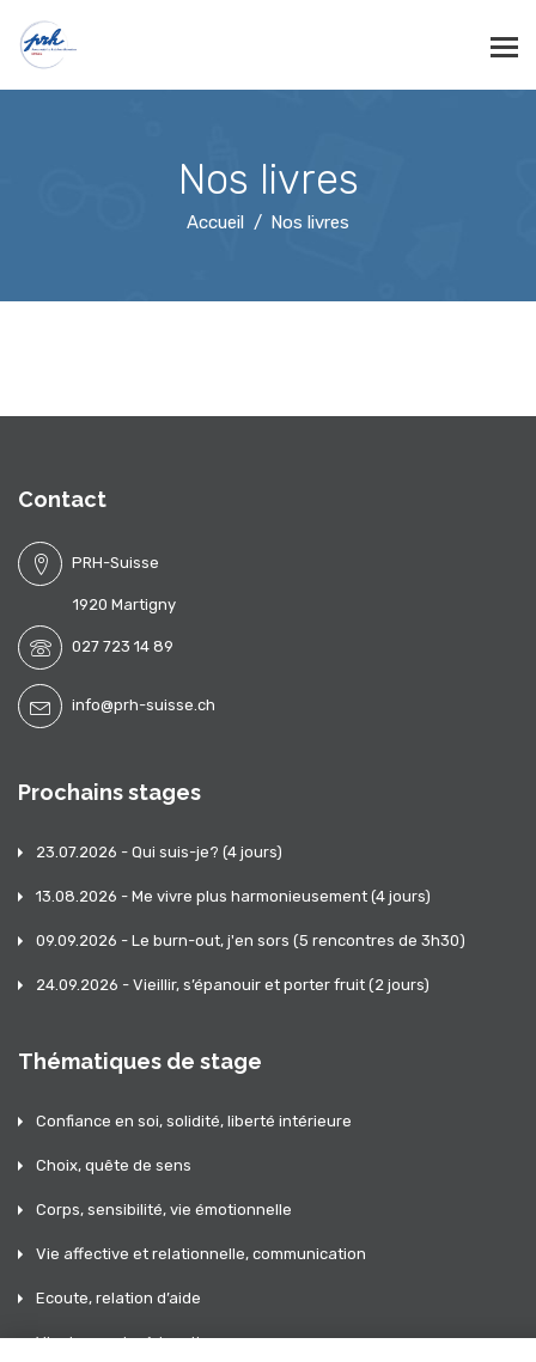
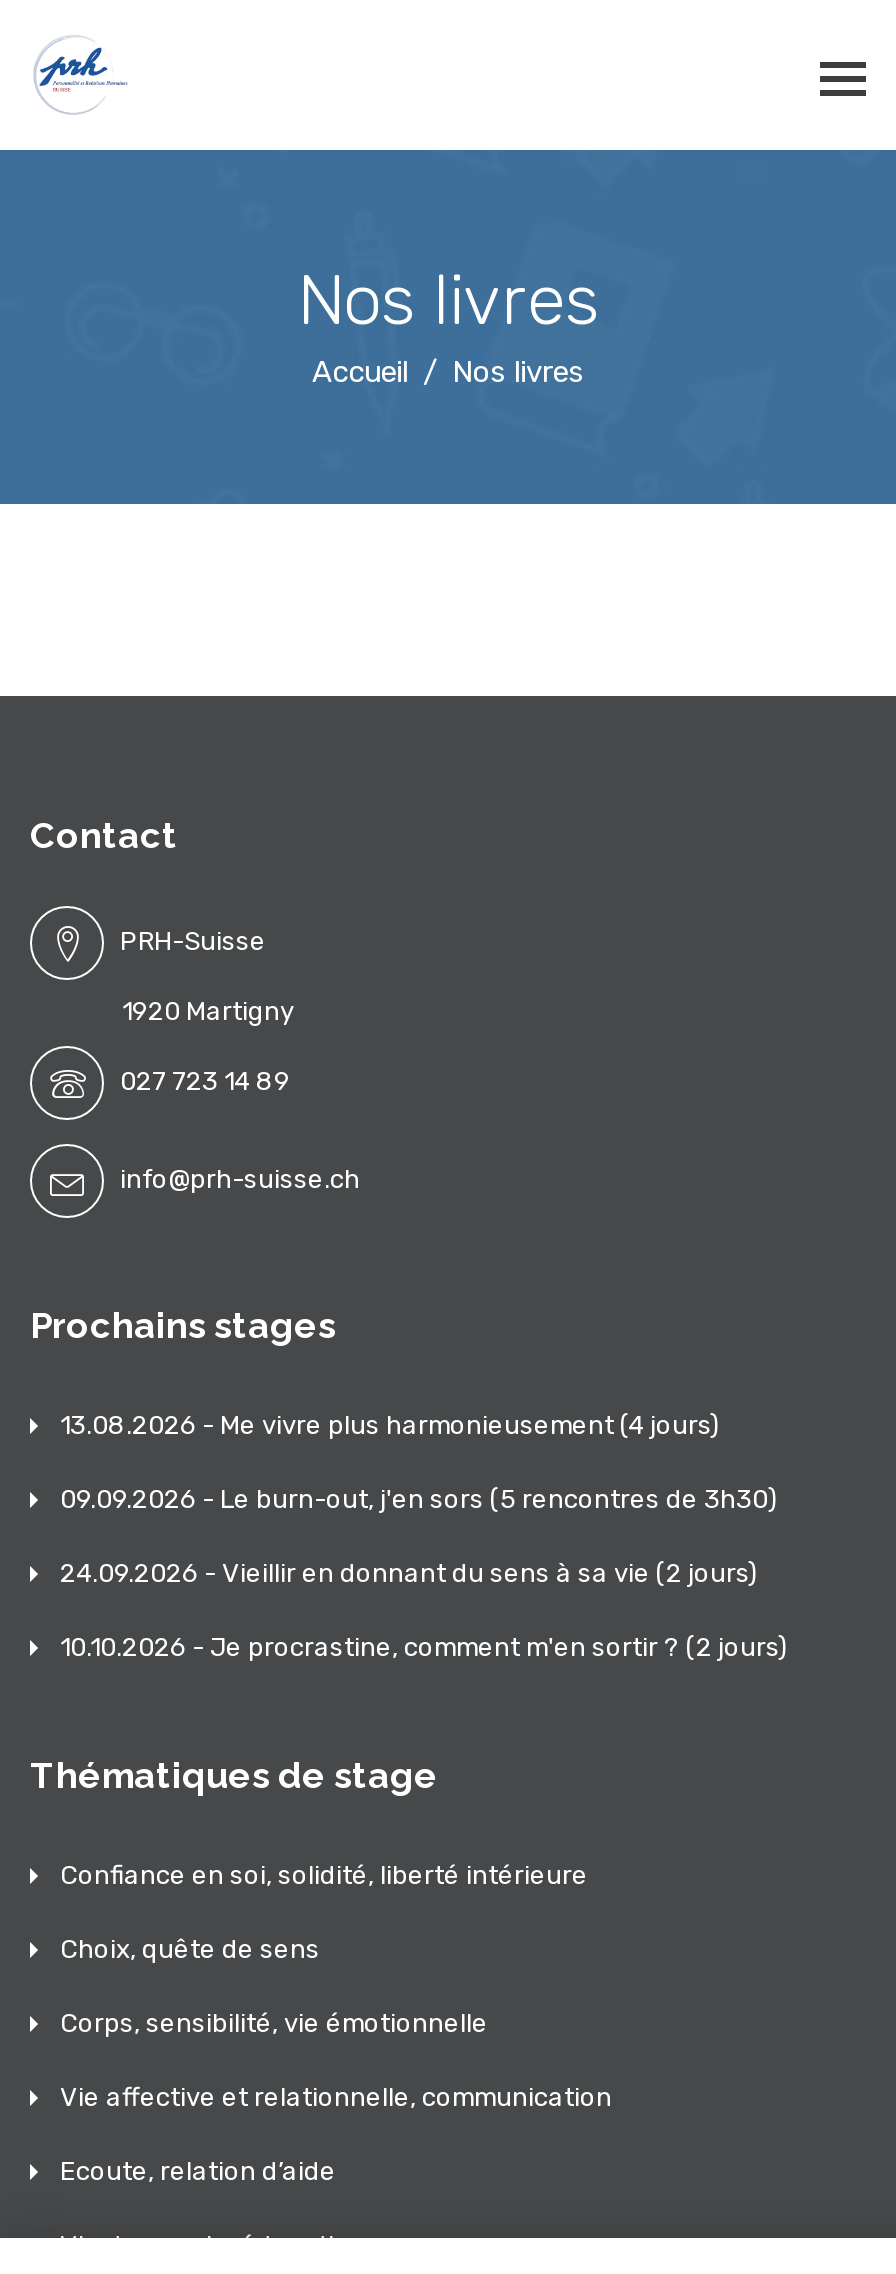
[36,843,282,861] 23.07.2026 - Qui suis-je? (4 jours) -> none
moved [36,887,465,949] -> [60,1410,778,1514]: 13.08.2026 - Me vivre plus harmonieusement (4 jours) | 09.09.2026 - Le burn-out, j'en sors (5 rencontres de 3h30)
[36,976,430,994] 24.09.2026 - Vieillir, s’épanouir et porter fruit (2 jours) -> [60,1558,788,1662] 24.09.2026 - Vieillir en donnant du sens à sa vie (2 jours) | 10.10.2026 - Je procrastine, comment m'en sortir ? (2 jours)

